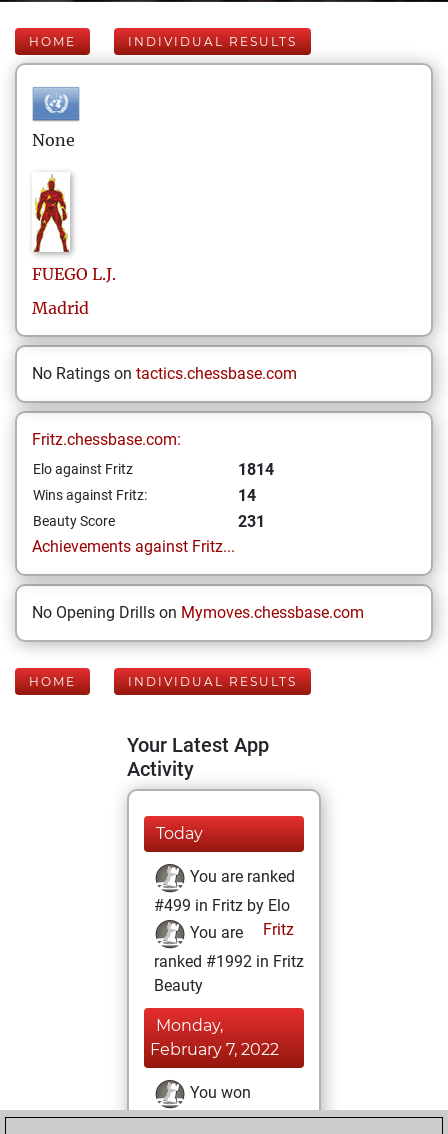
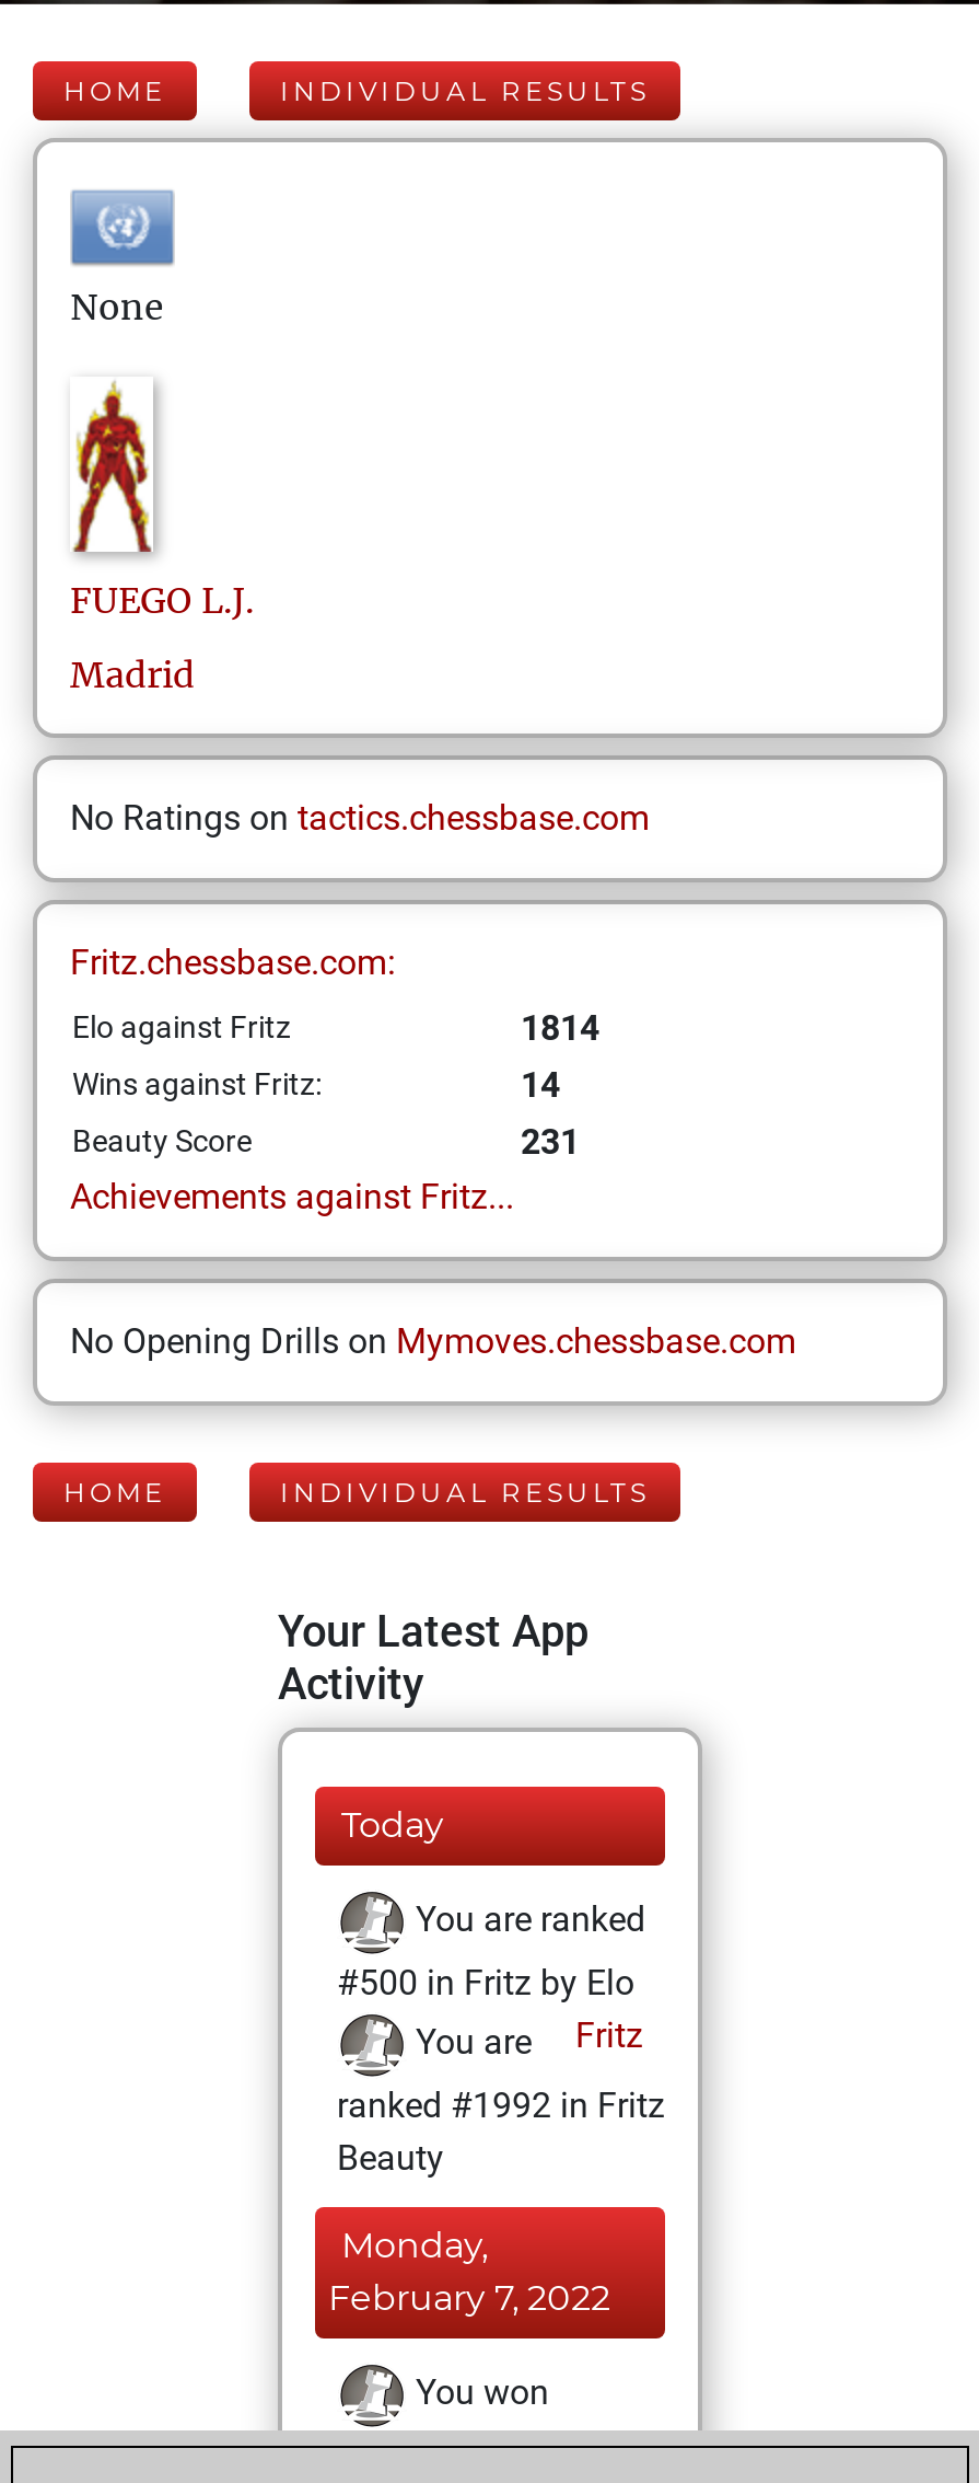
[154,896,290,915] #499 in Fritz by Elo -> [337,1962,634,2003] #500 in Fritz by Elo

